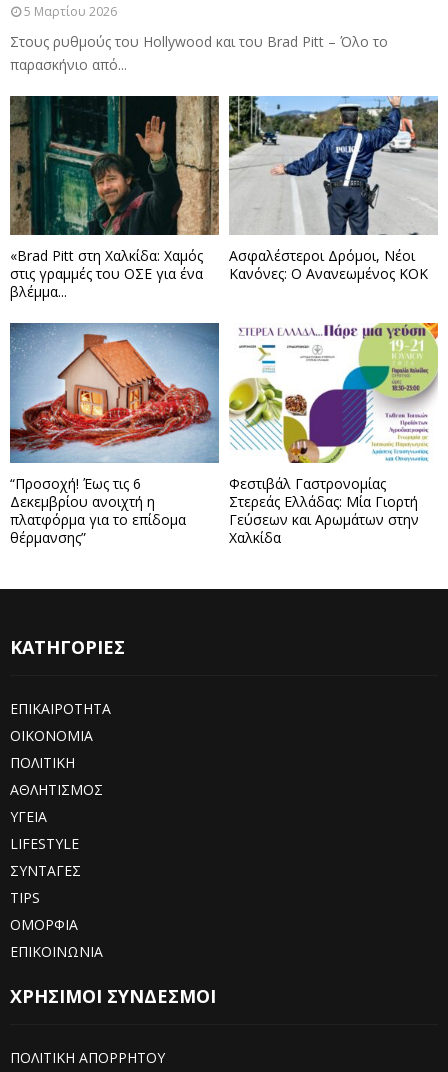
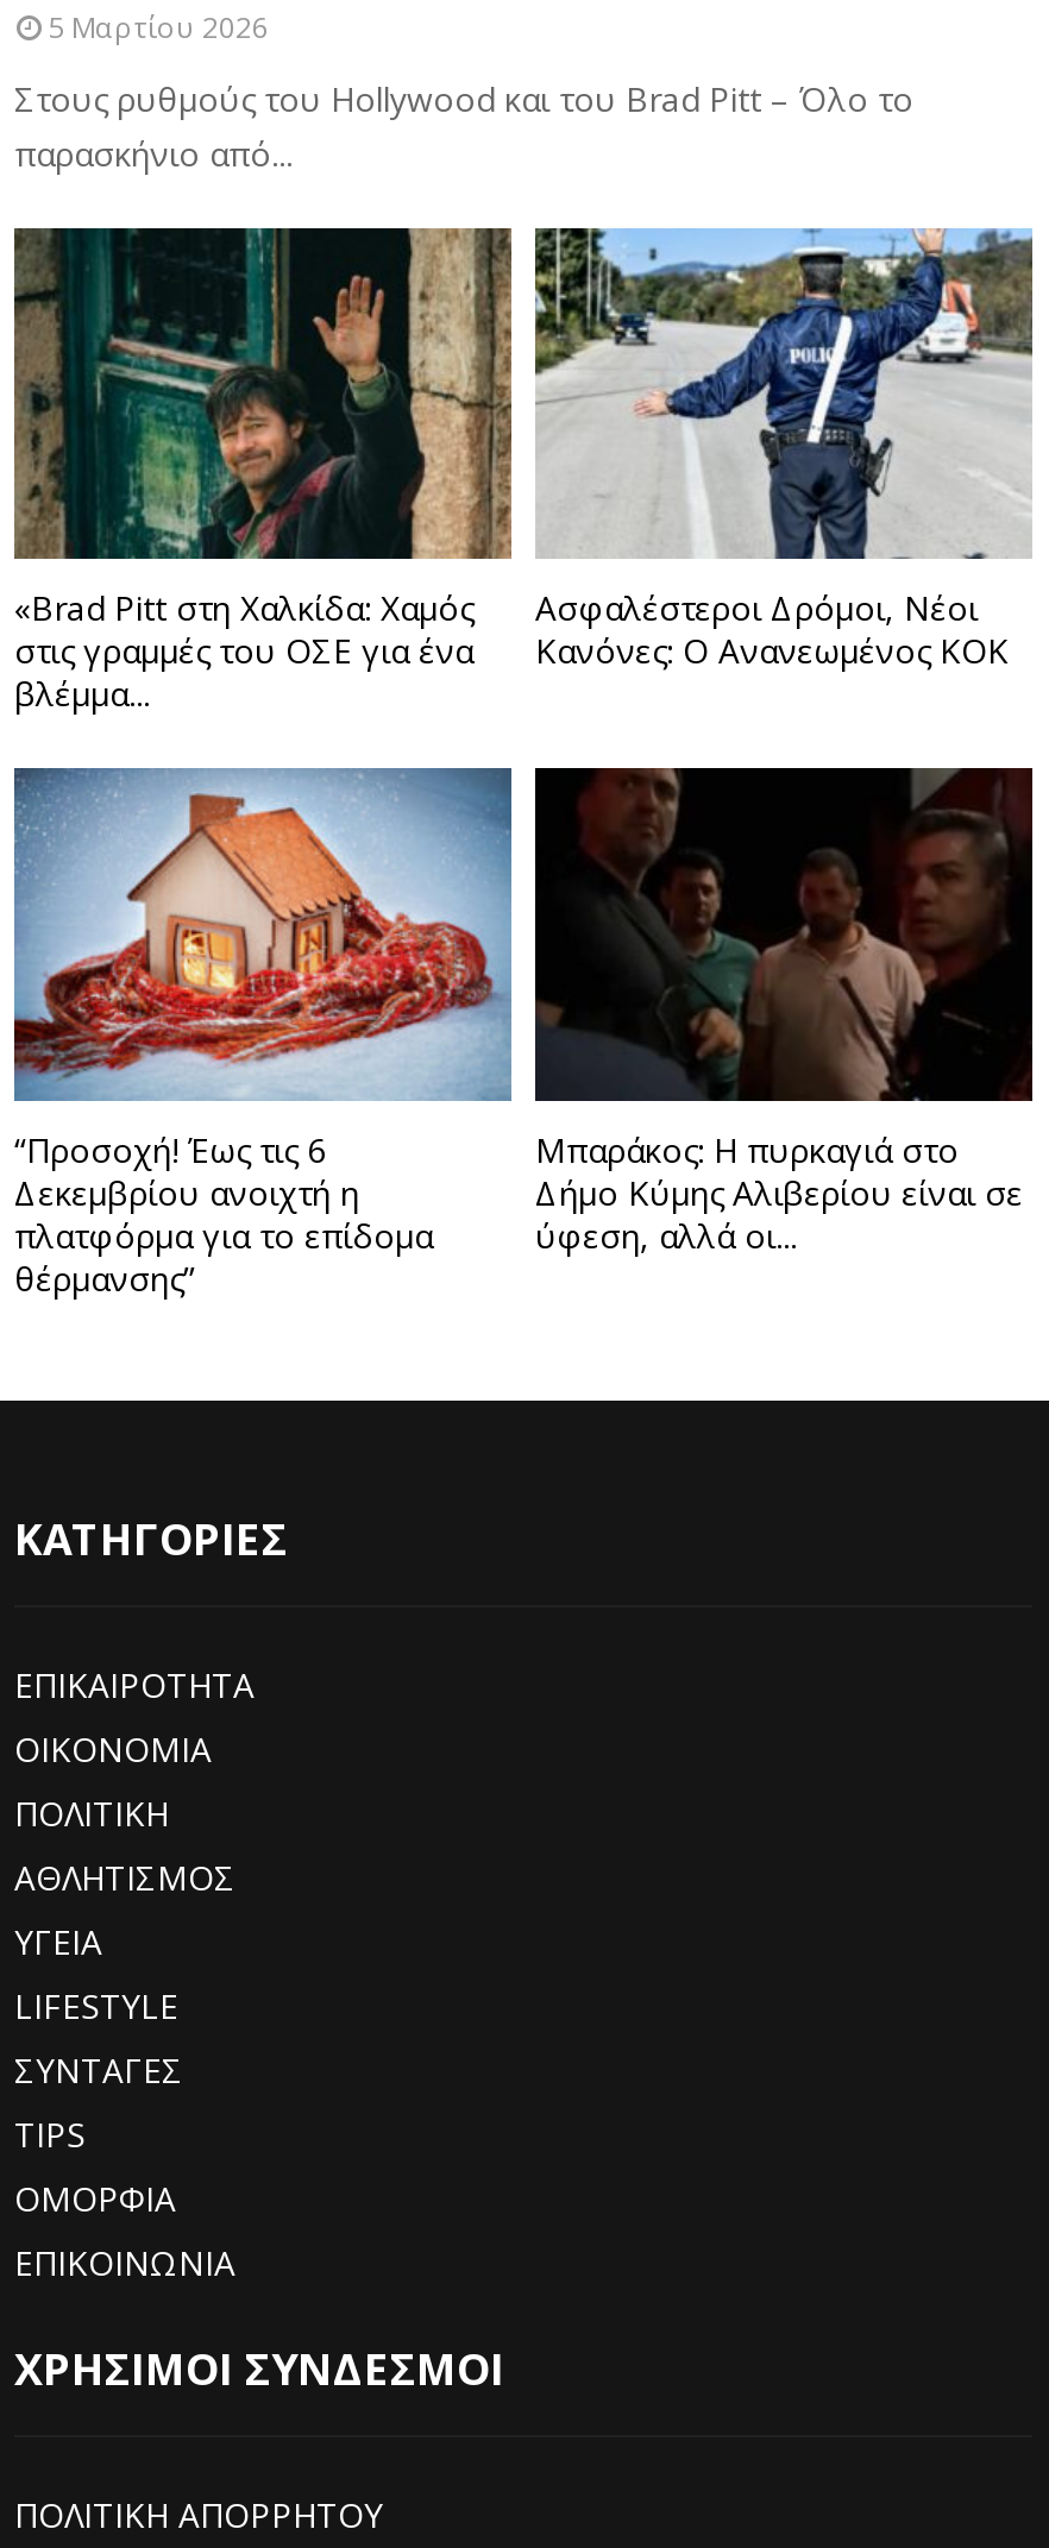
[228,322,439,547] [image] | Φεστιβάλ Γαστρονομίας | Στερεάς Ελλάδας: Μία Γιορτή | Γεύσεων και Αρωμάτων στην | Χαλκίδα -> [533,766,1035,1257] [image] | Μπαράκος: Η πυρκαγιά στο | Δήμο Κύμης Αλιβερίου είναι σε | ύφεση, αλλά οι...

